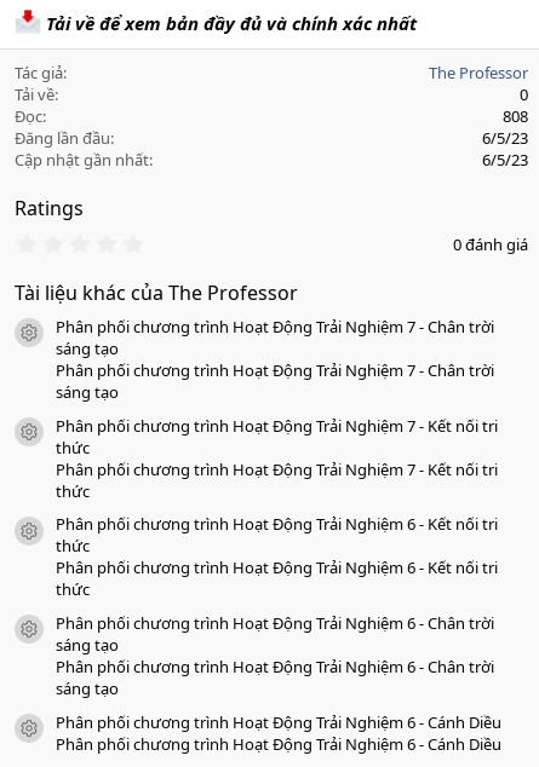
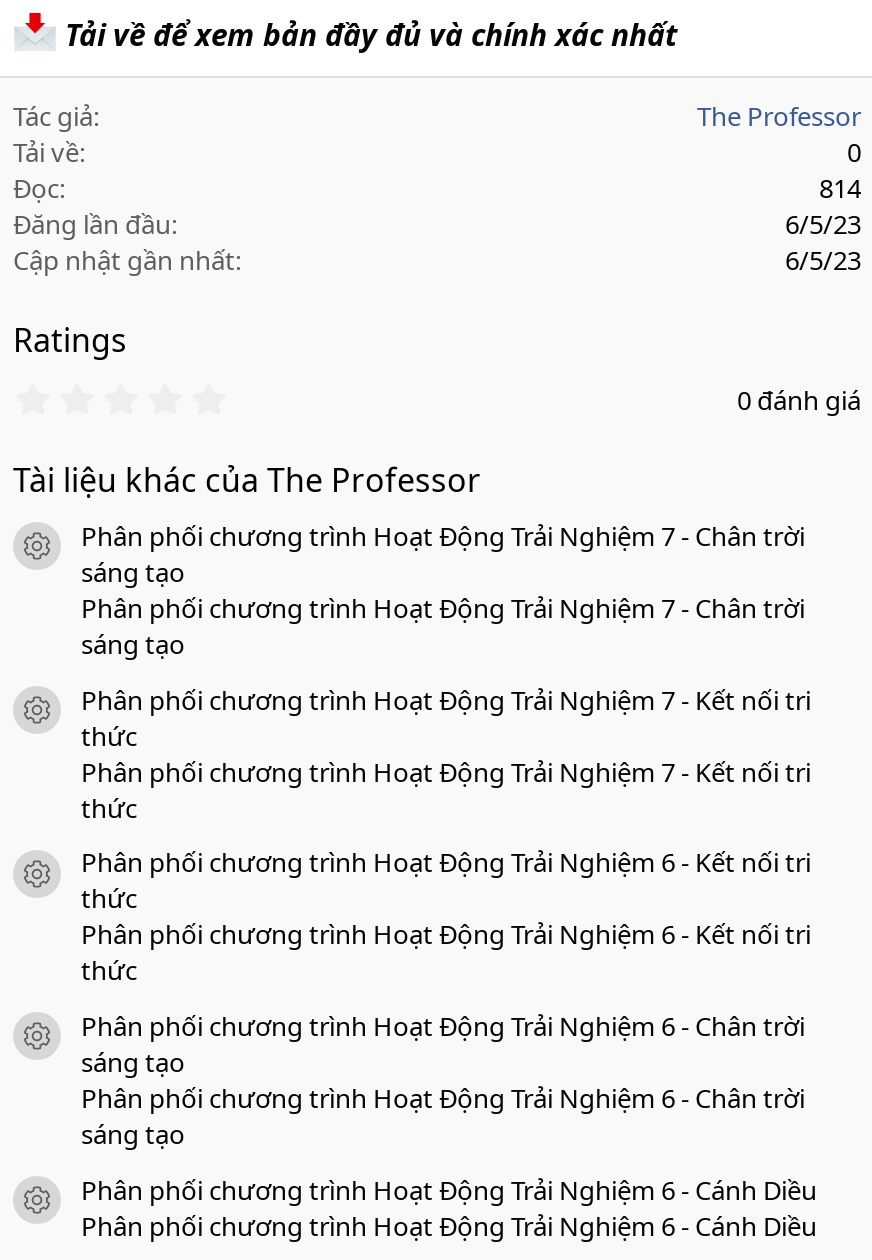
[503,106,528,127] 808 -> [819,171,861,207] 814

